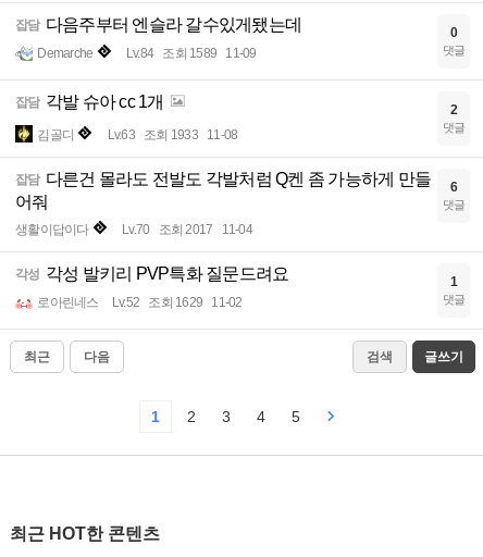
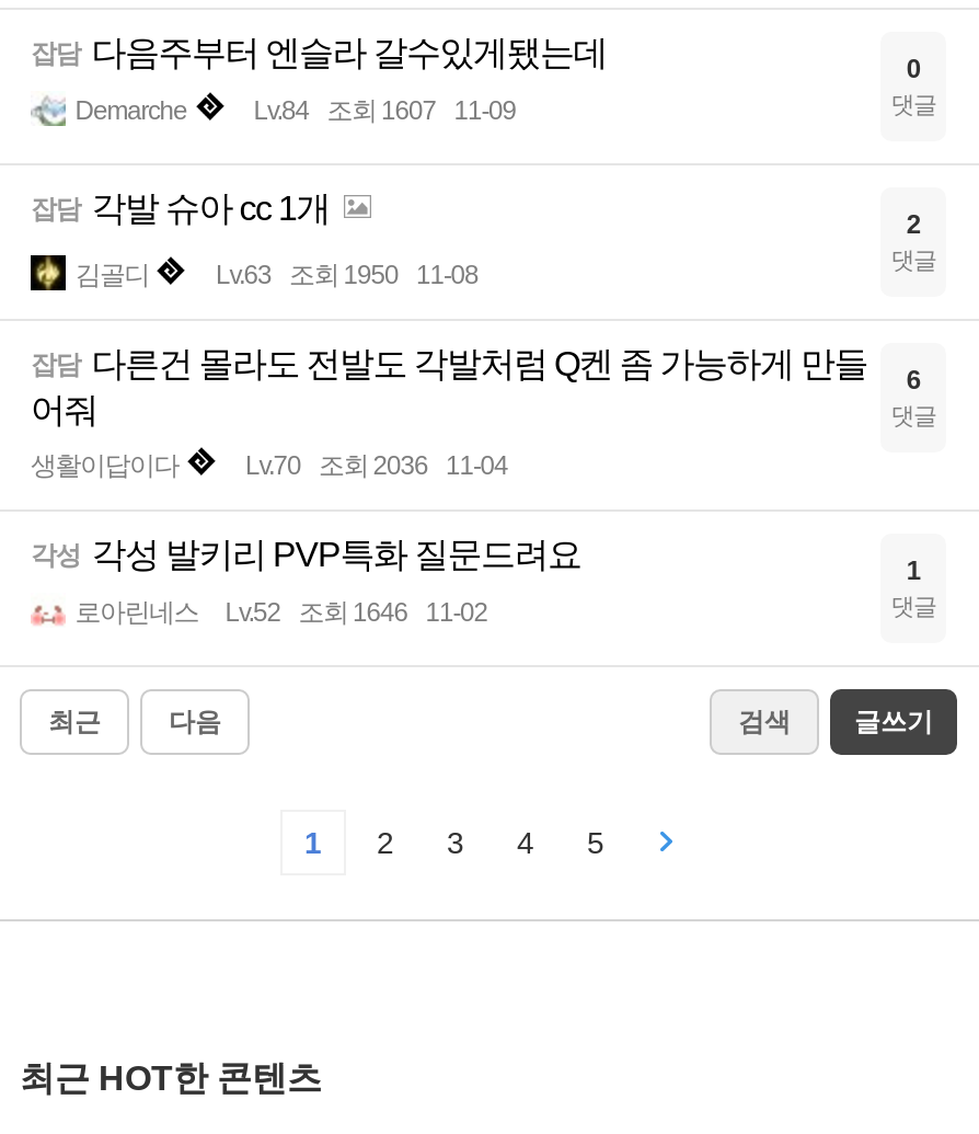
[126,46,256,61] Lv.84 조회 1589 11-09 -> [254,95,516,126] Lv.84 조회 1607 11-09
[107,127,237,143] Lv.63 조회 1933 11-08 -> [216,260,478,290] Lv.63 조회 1950 11-08
[122,222,252,237] Lv.70 조회 2017 11-04 -> [245,450,508,481] Lv.70 조회 2036 11-04
[37,295,242,310] 로아린네스 Lv.52 조회 1629 11-02 -> [75,597,487,628] 로아린네스 Lv.52 조회 1646 11-02

